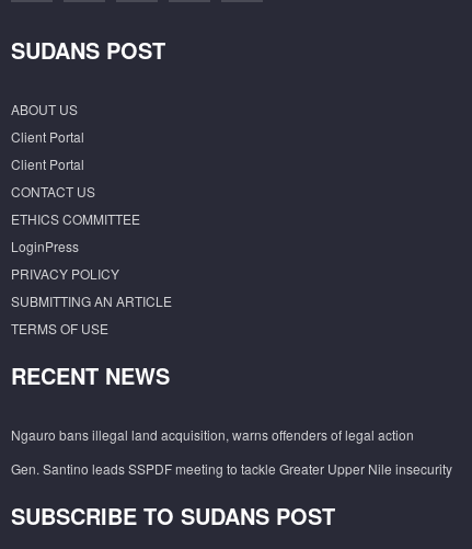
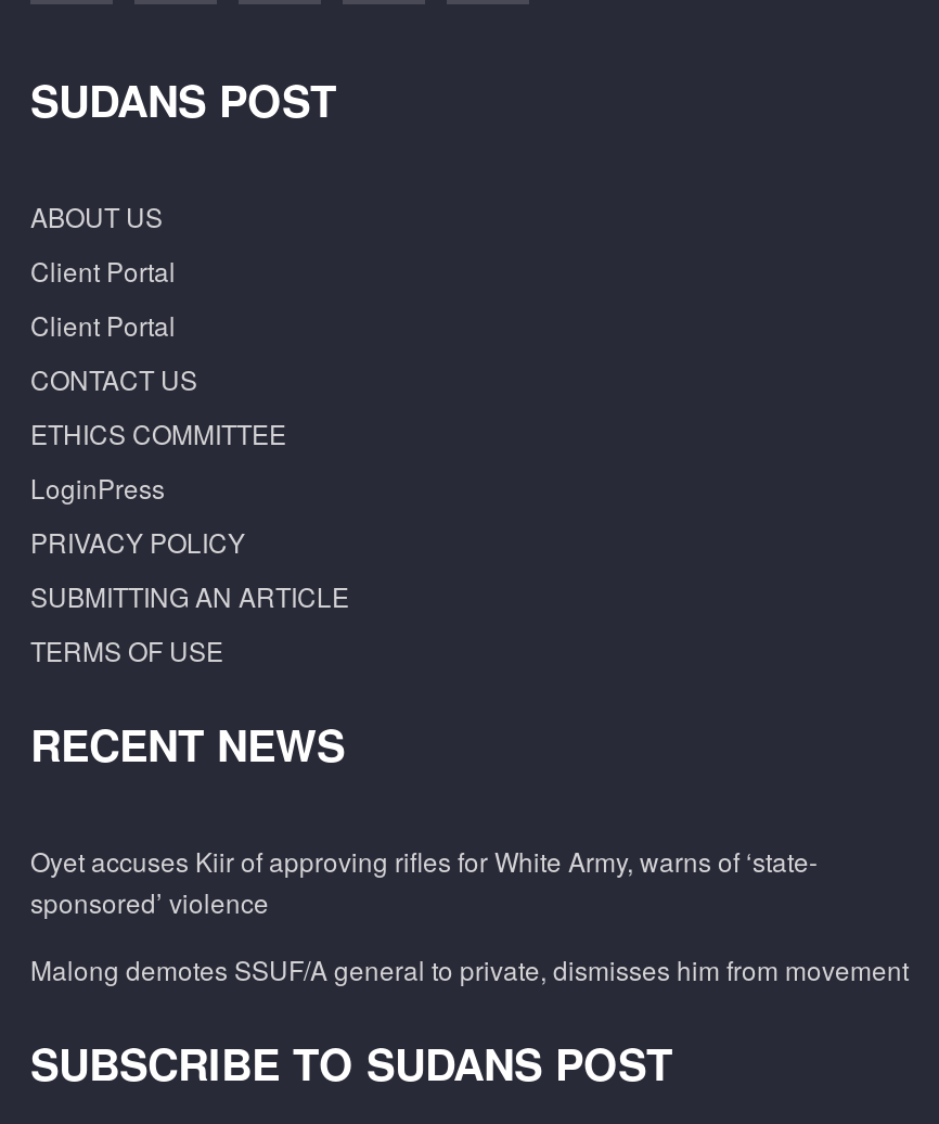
[11,425,414,444] Ngauro bans illegal land acquisition, warns offenders of legal action -> [30,842,818,920] Oyet accuses Kiir of approving rifles for White Army, warns of ‘state- | sponsored’ violence
[11,459,452,478] Gen. Santino leads SSPDF meeting to tackle Greater Upper Nile insecurity -> [30,950,909,987] Malong demotes SSUF/A general to private, dismisses him from movement

